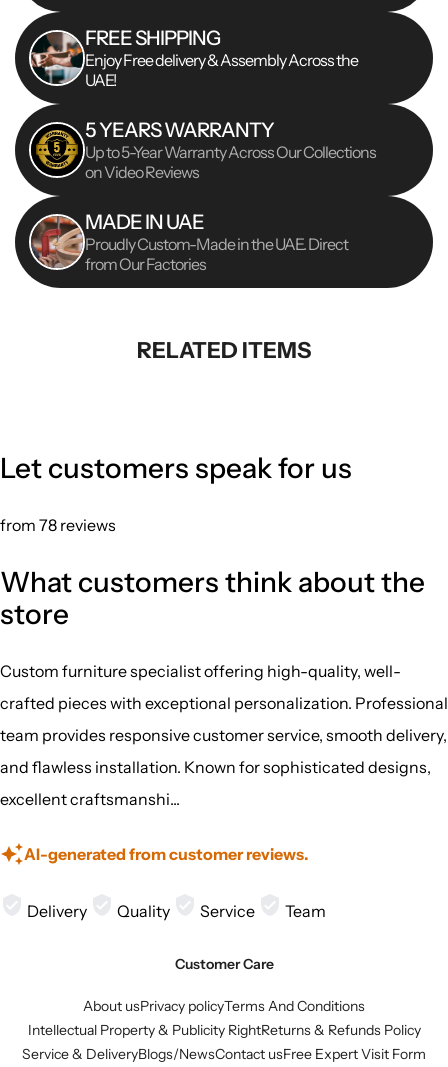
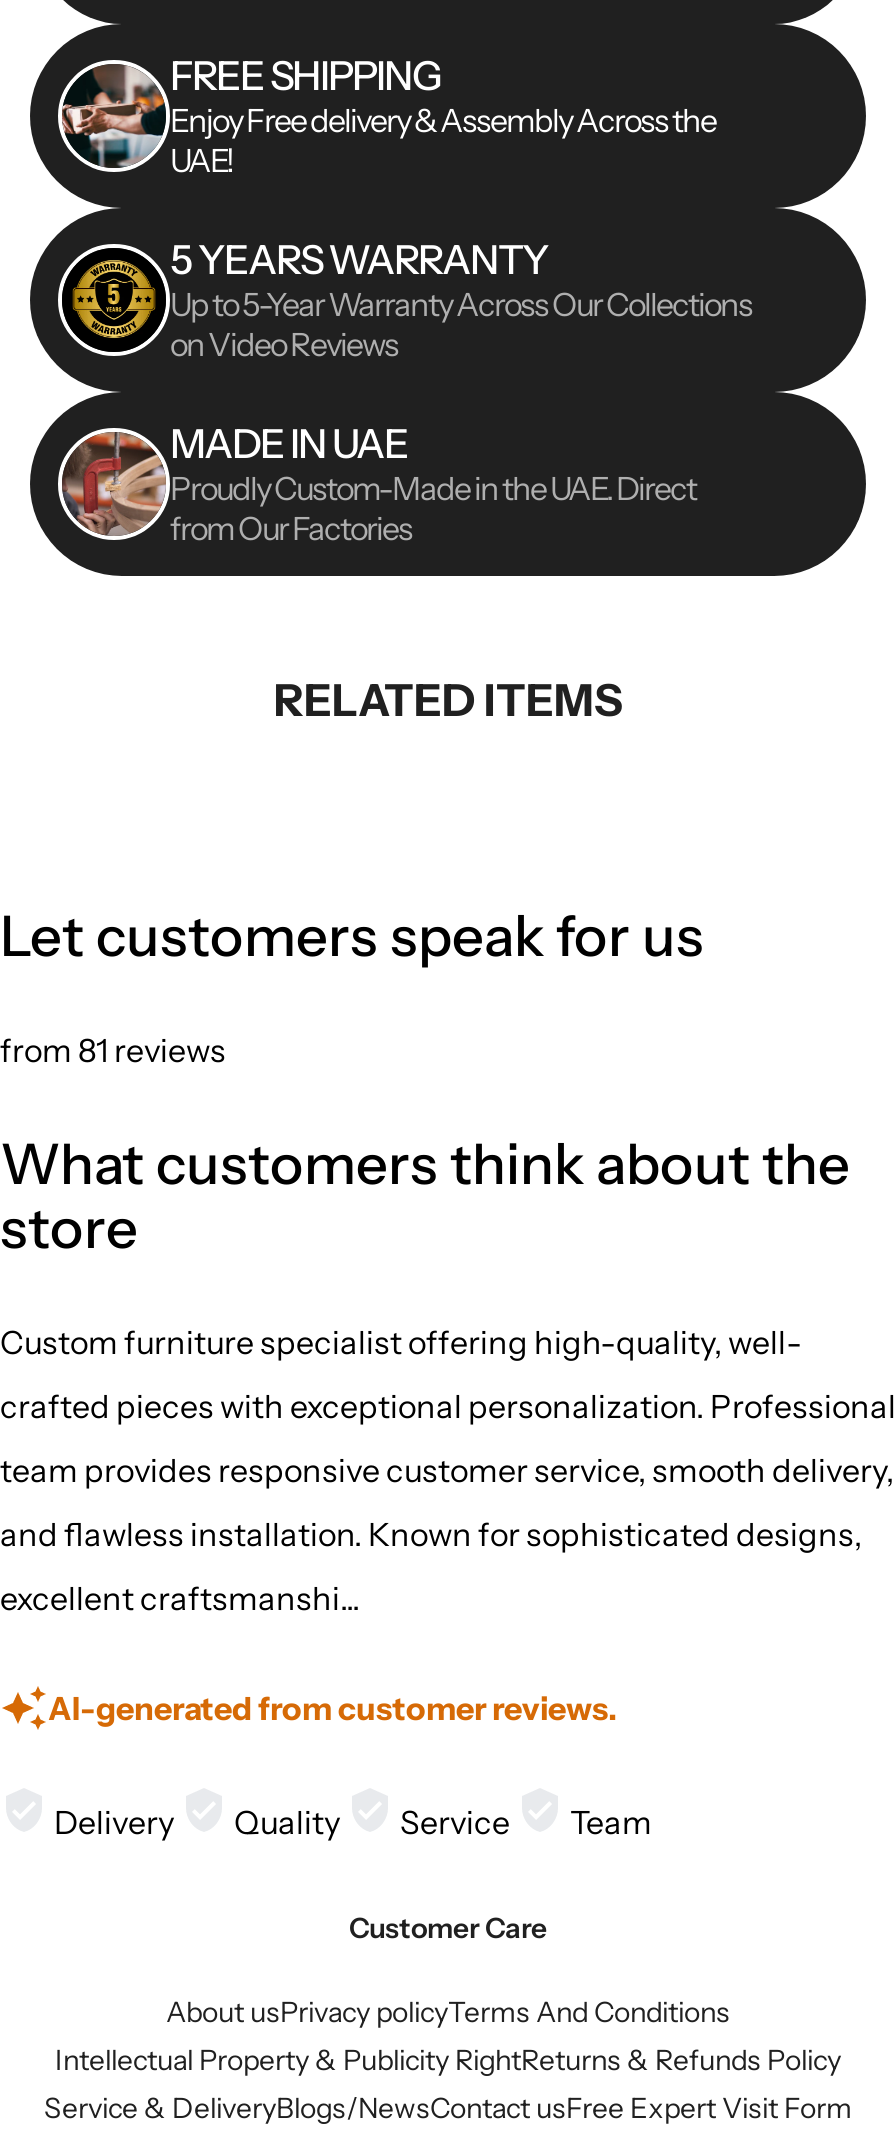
[0,514,116,534] from 78 reviews -> [0,1029,226,1069] from 81 reviews

